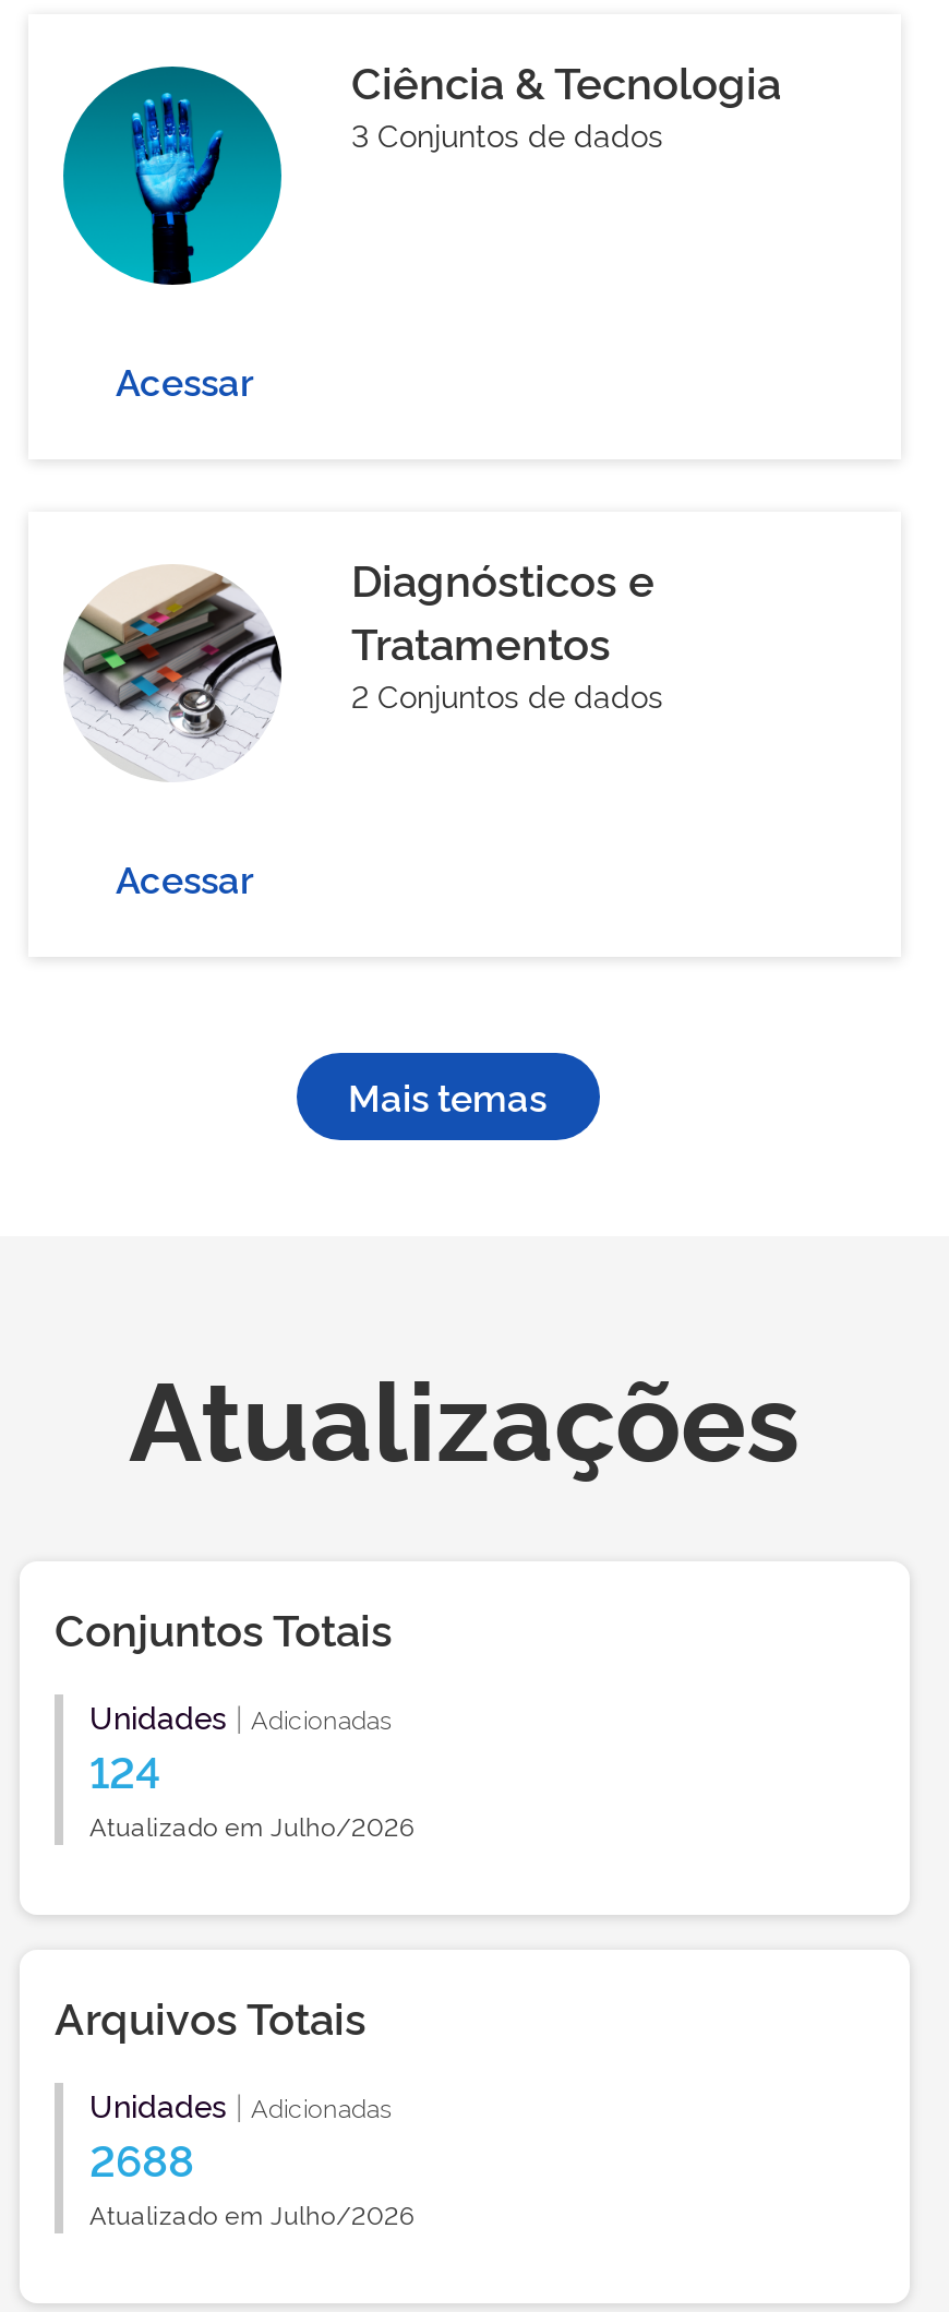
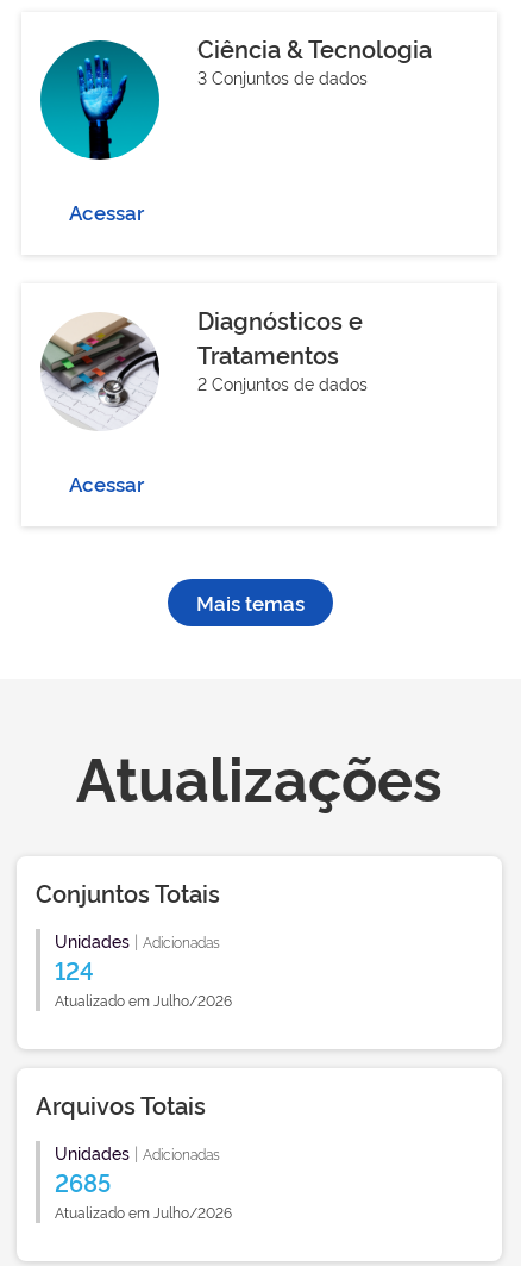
[89,2125,194,2187] 2688 -> [55,1164,111,1198] 2685

